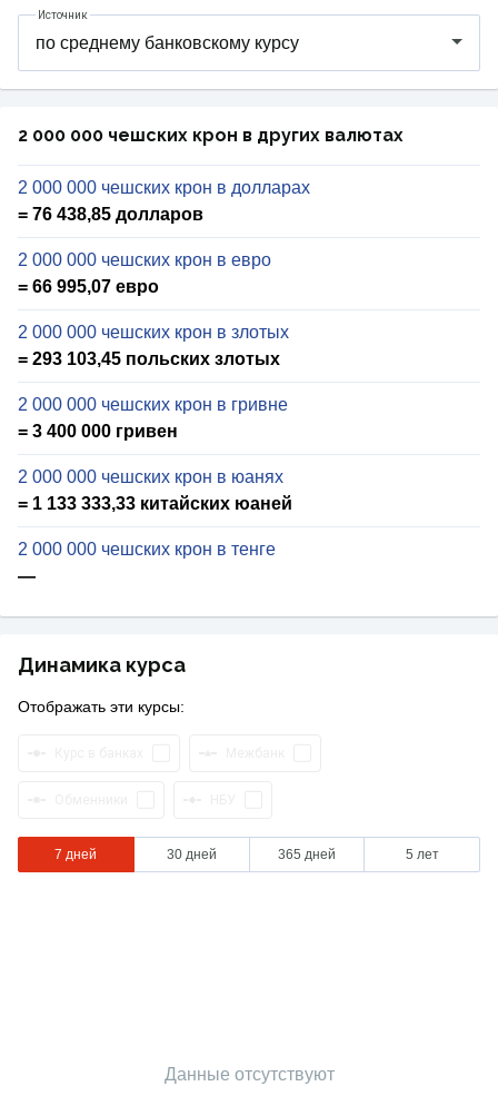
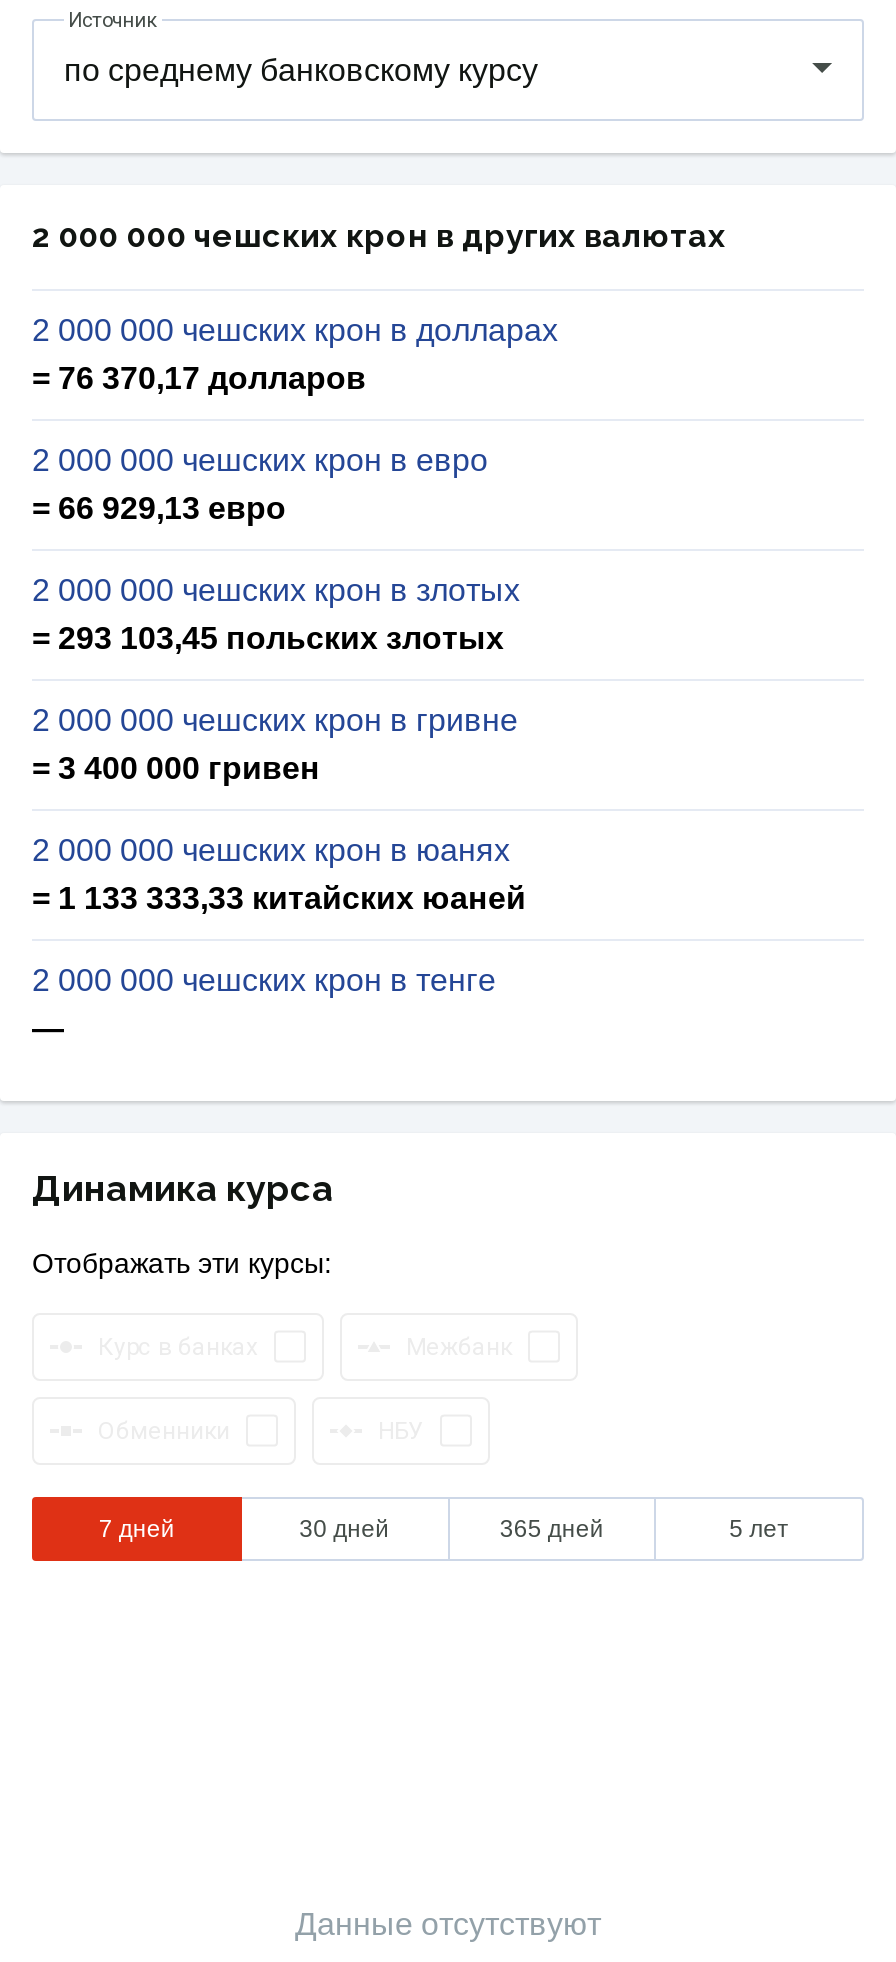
[18,205,203,224] = 76 438,85 долларов -> [32,361,366,395] = 76 370,17 долларов
[18,277,159,296] = 66 995,07 евро -> [32,491,286,525] = 66 929,13 евро

